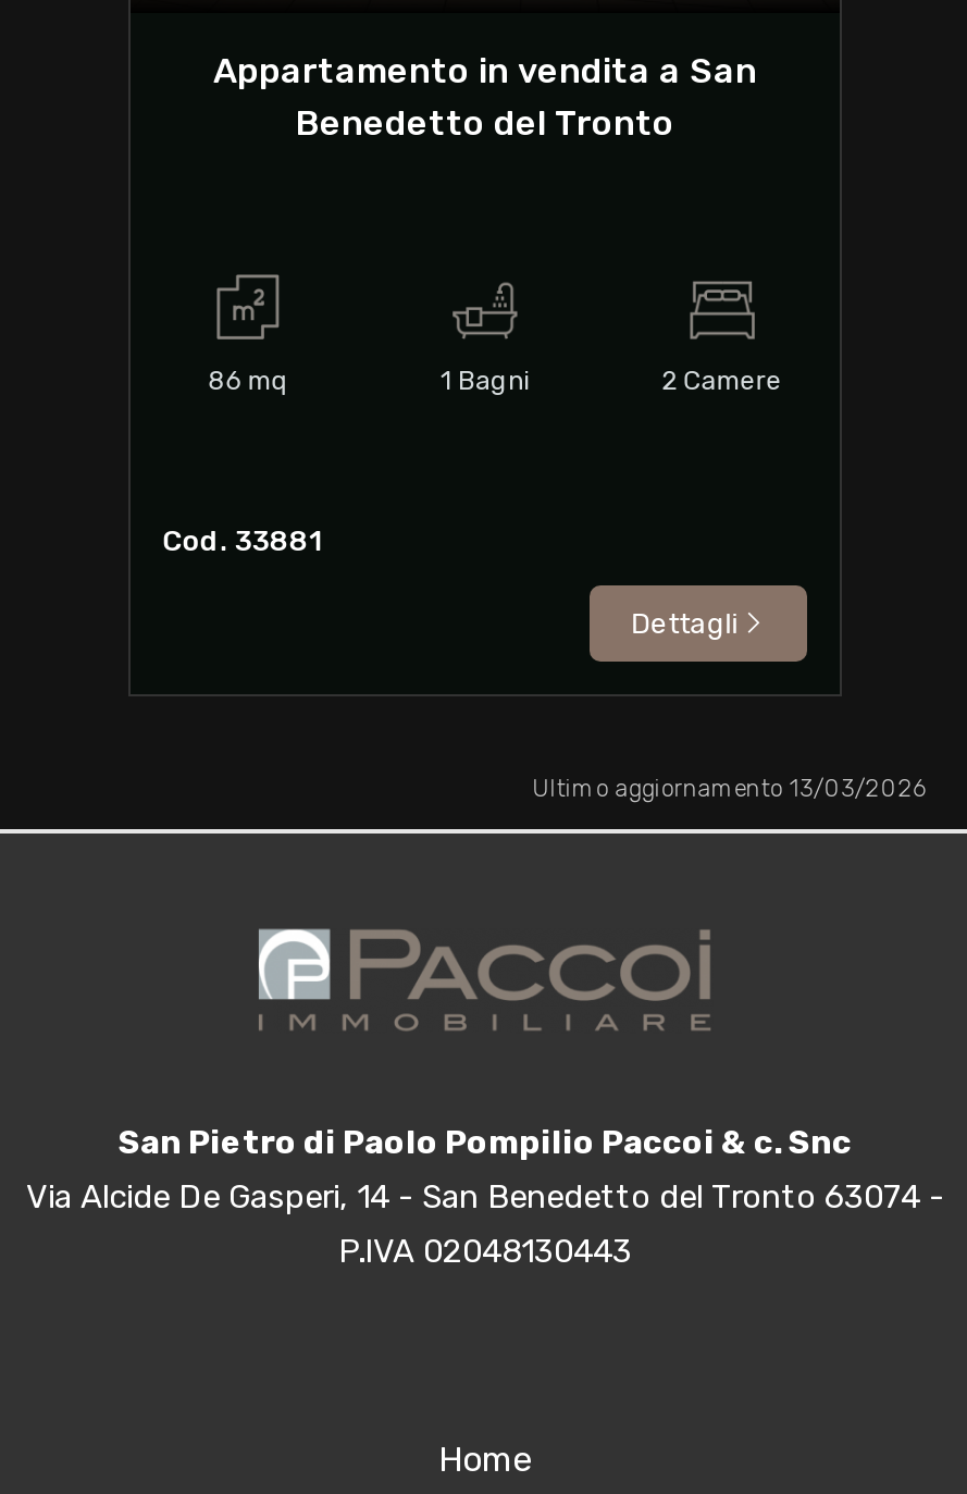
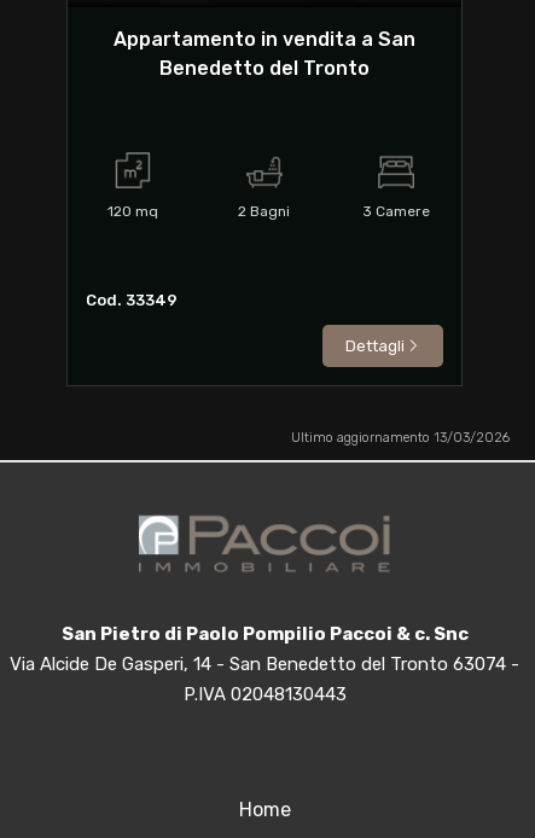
[208,365,289,395] 86 mq -> [108,202,158,219] 120 mq
[441,365,530,395] 1 Bagni -> [239,202,290,219] 2 Bagni
[662,365,782,395] 2 Camere -> [362,202,430,219] 3 Camere
[163,524,322,556] Cod. 33881 -> [86,291,177,309] Cod. 33349

